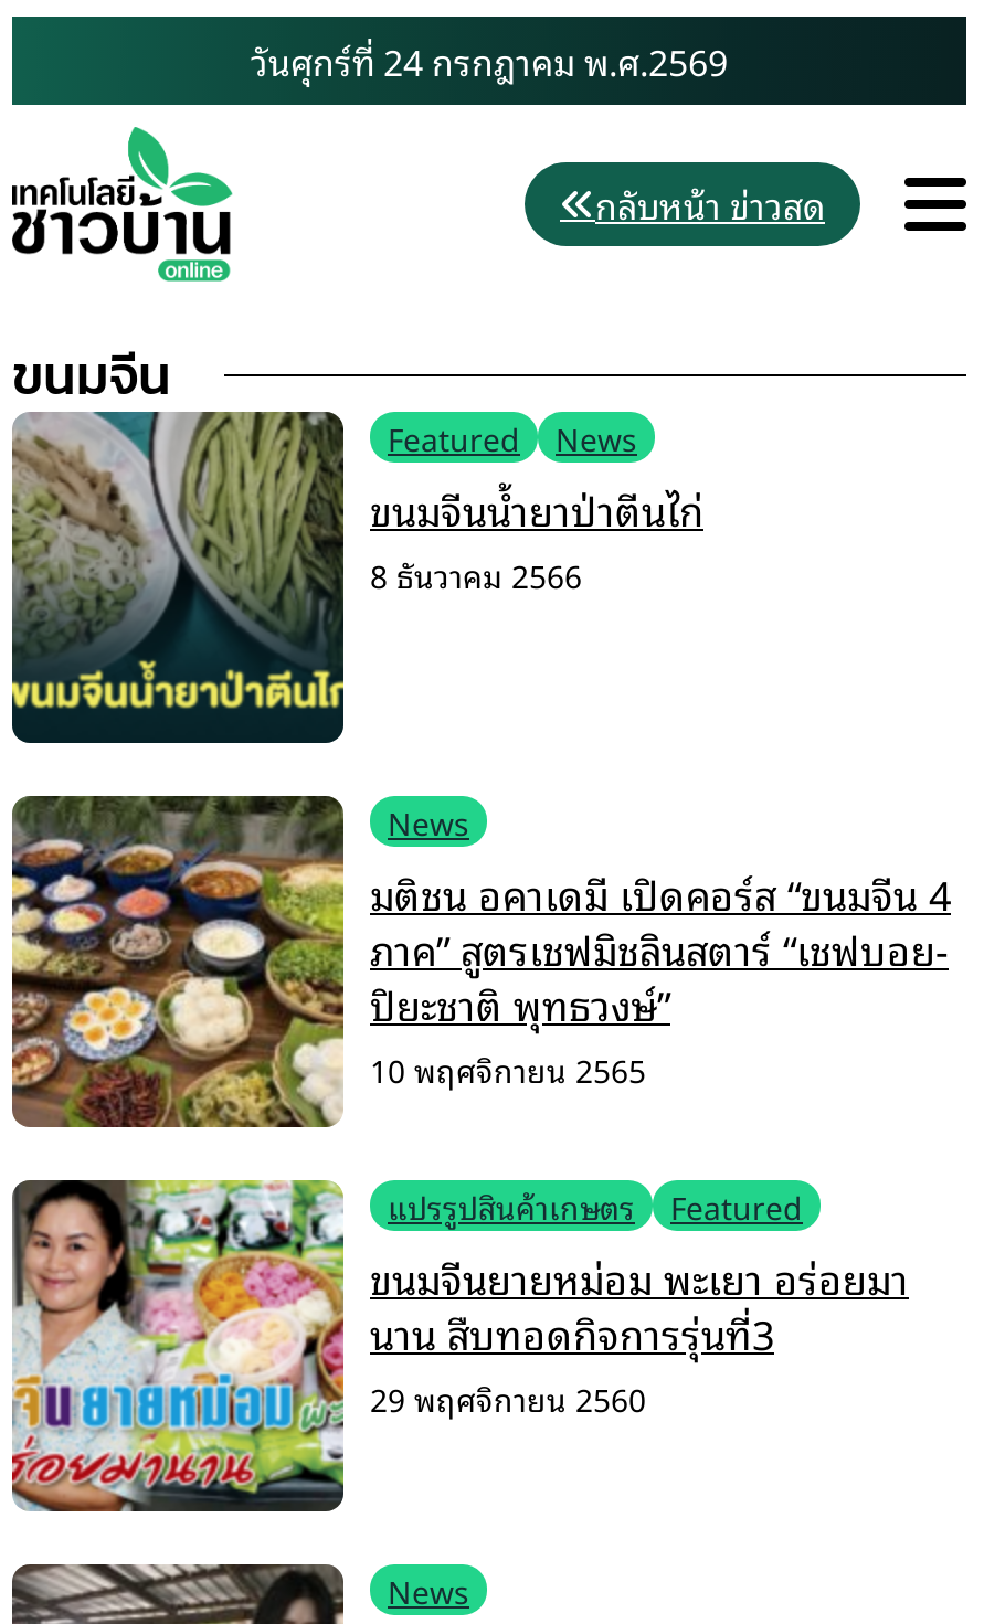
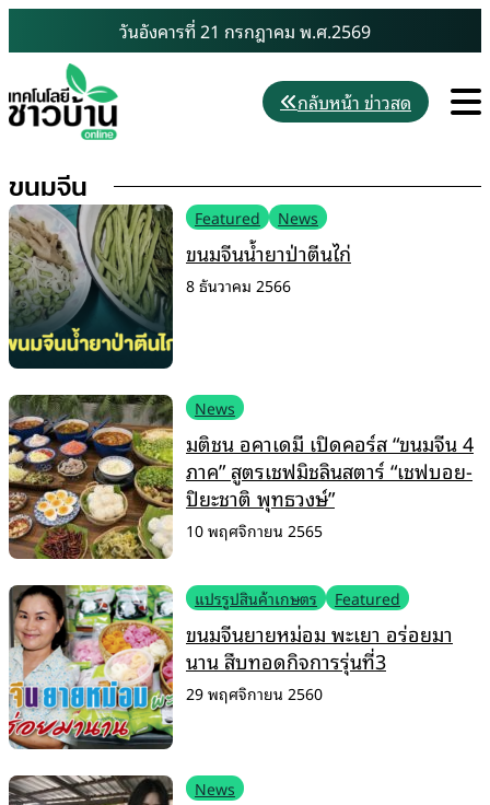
[251,32,728,89] วันศุกร์ที่ 24 กรกฎาคม พ.ศ.2569 -> [119,16,371,45] วันอังคารที่ 21 กรกฎาคม พ.ศ.2569

